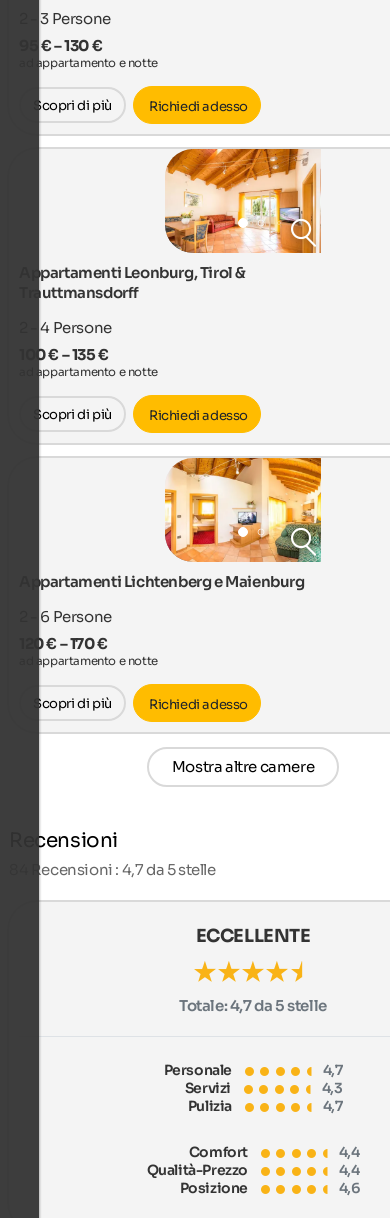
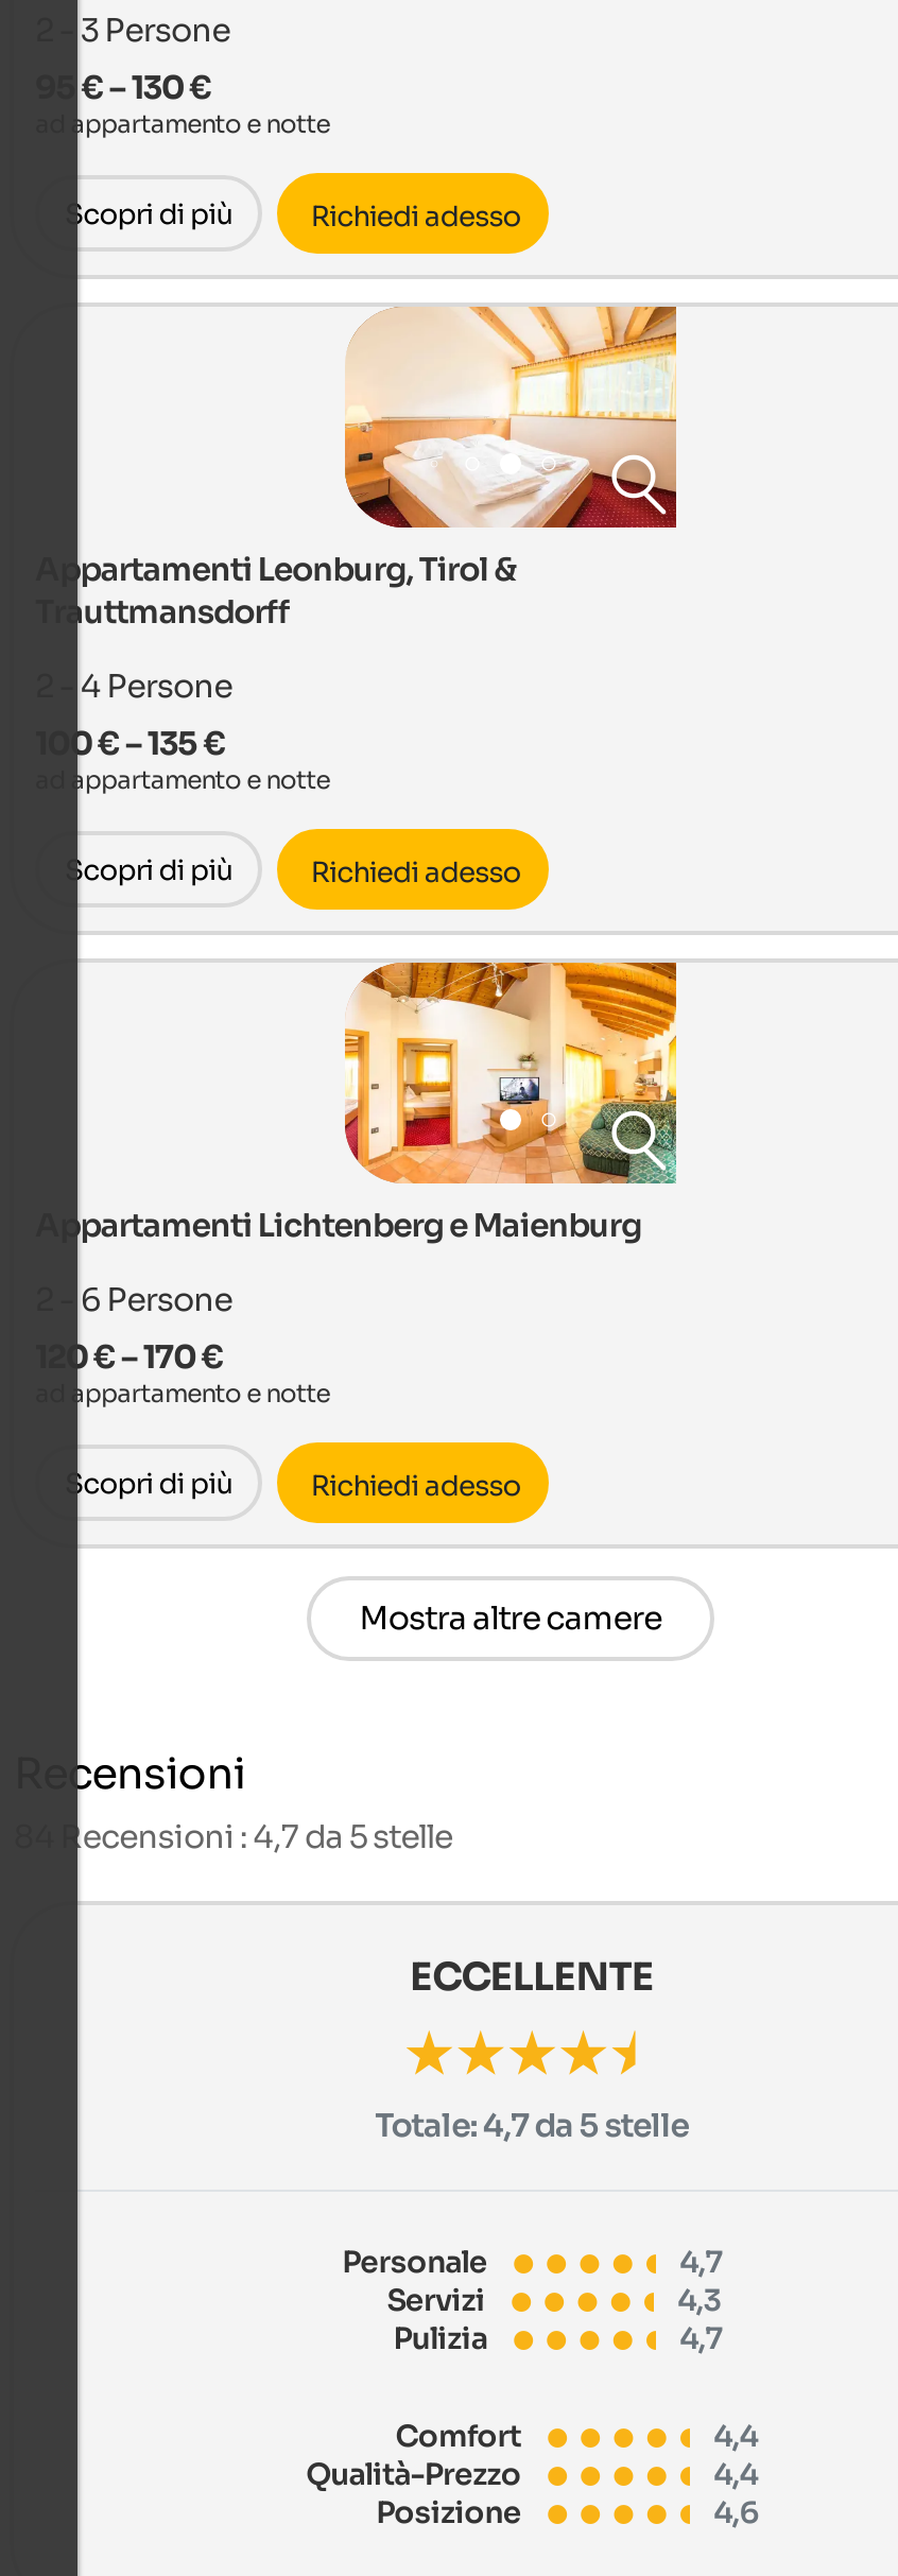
[164,148,322,254] [image] -> [343,305,678,530] [image]

